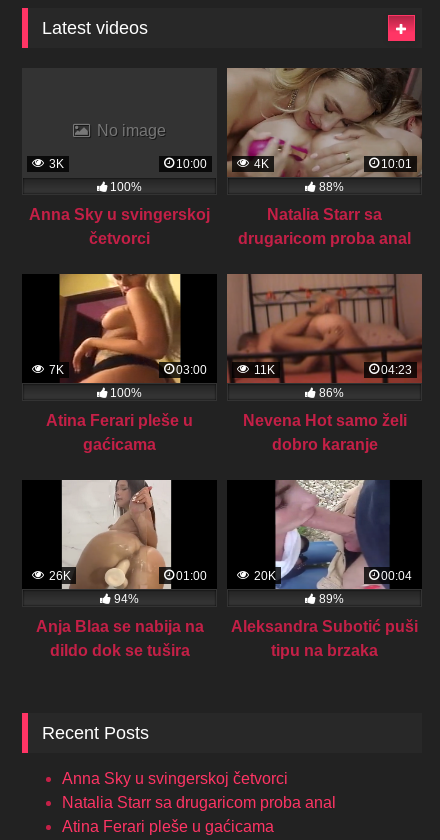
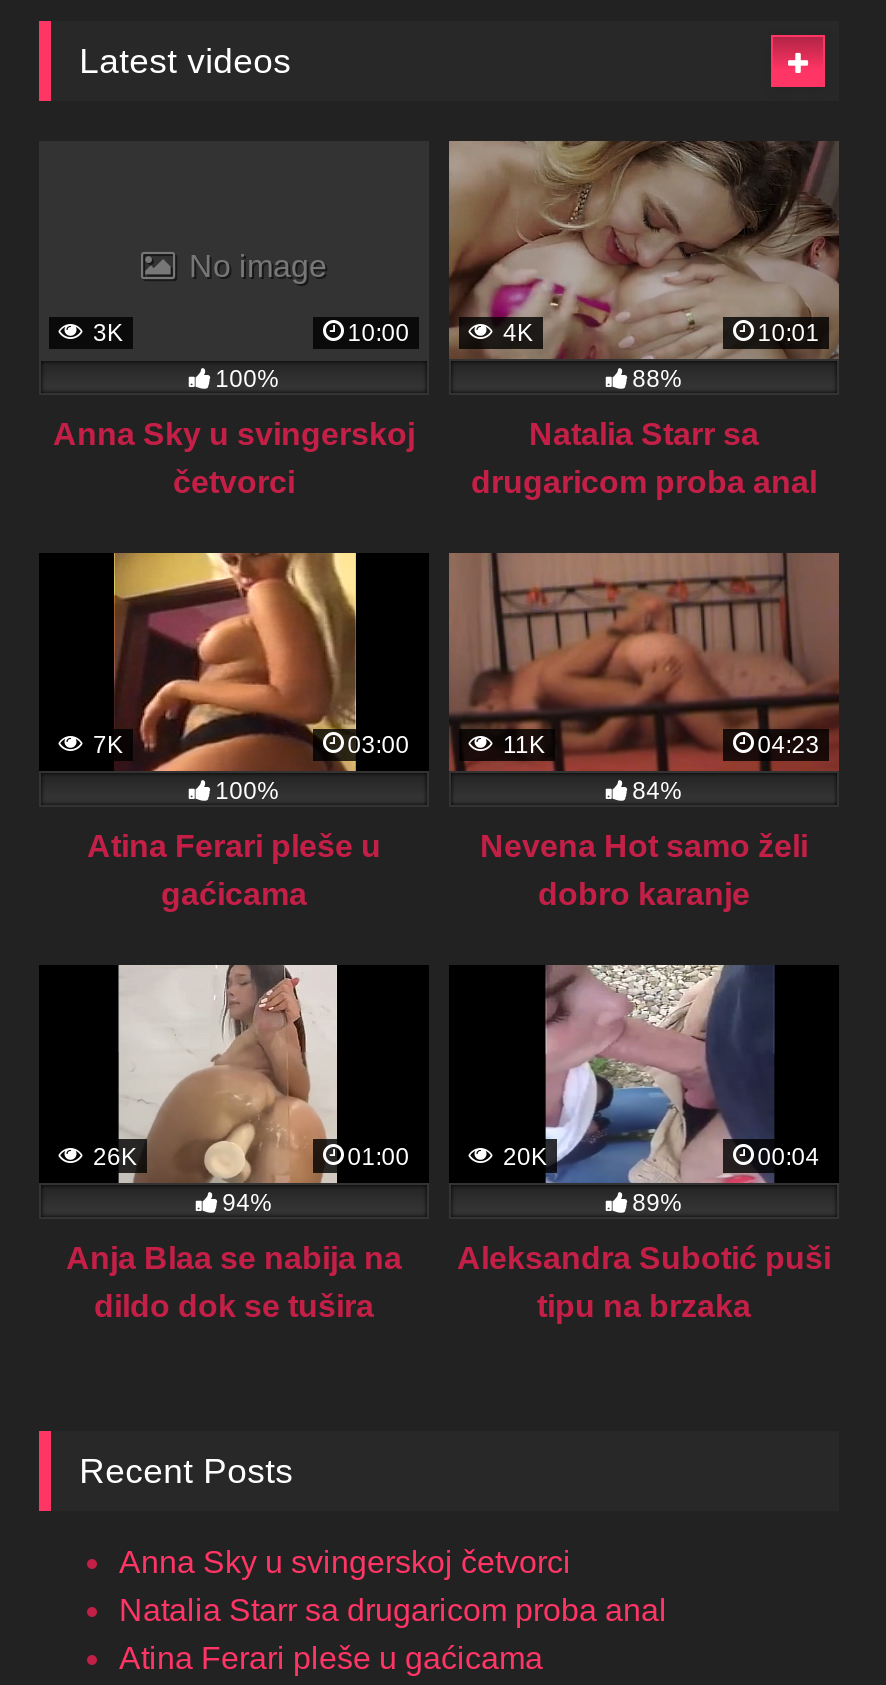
[319,386,344,400] 86% -> [632,778,682,806] 84%

